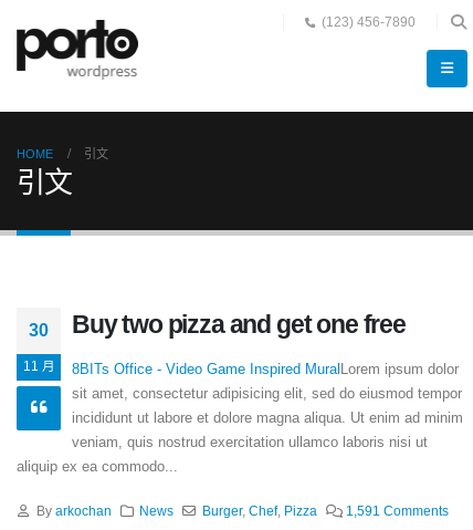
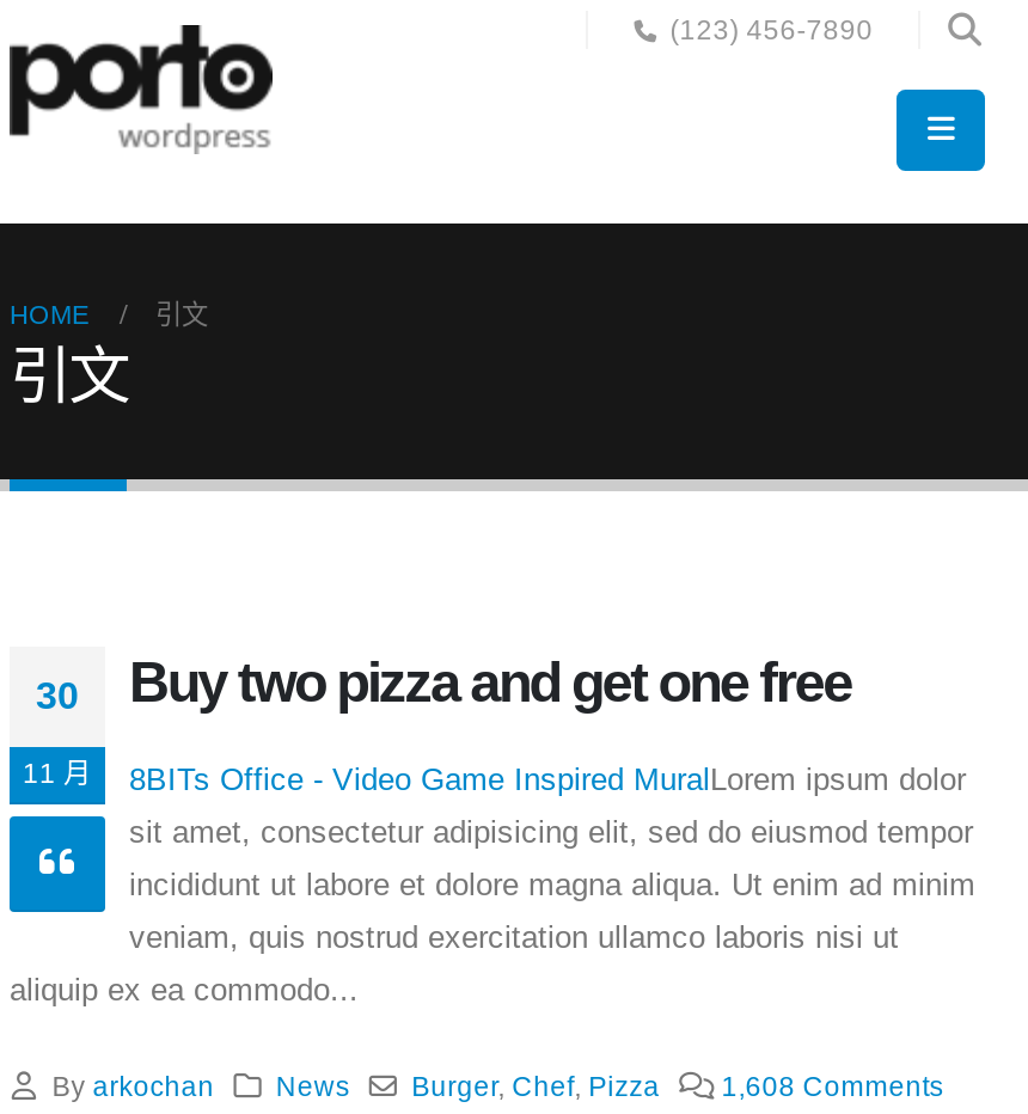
[36,504,448,518] By arkochan News Burger, Chef, Pizza 1,591 Comments -> [52,1071,944,1102] By arkochan News Burger, Chef, Pizza 1,608 Comments

